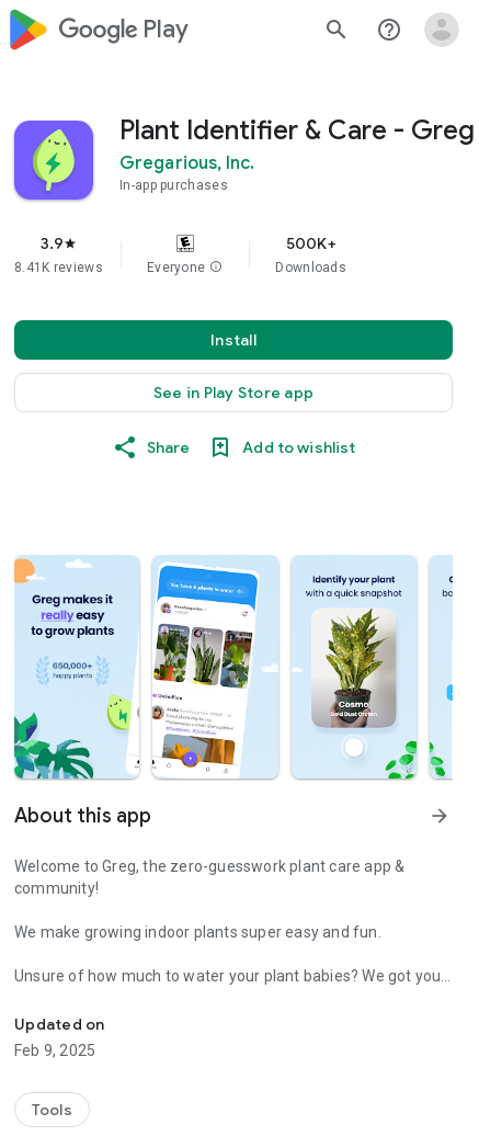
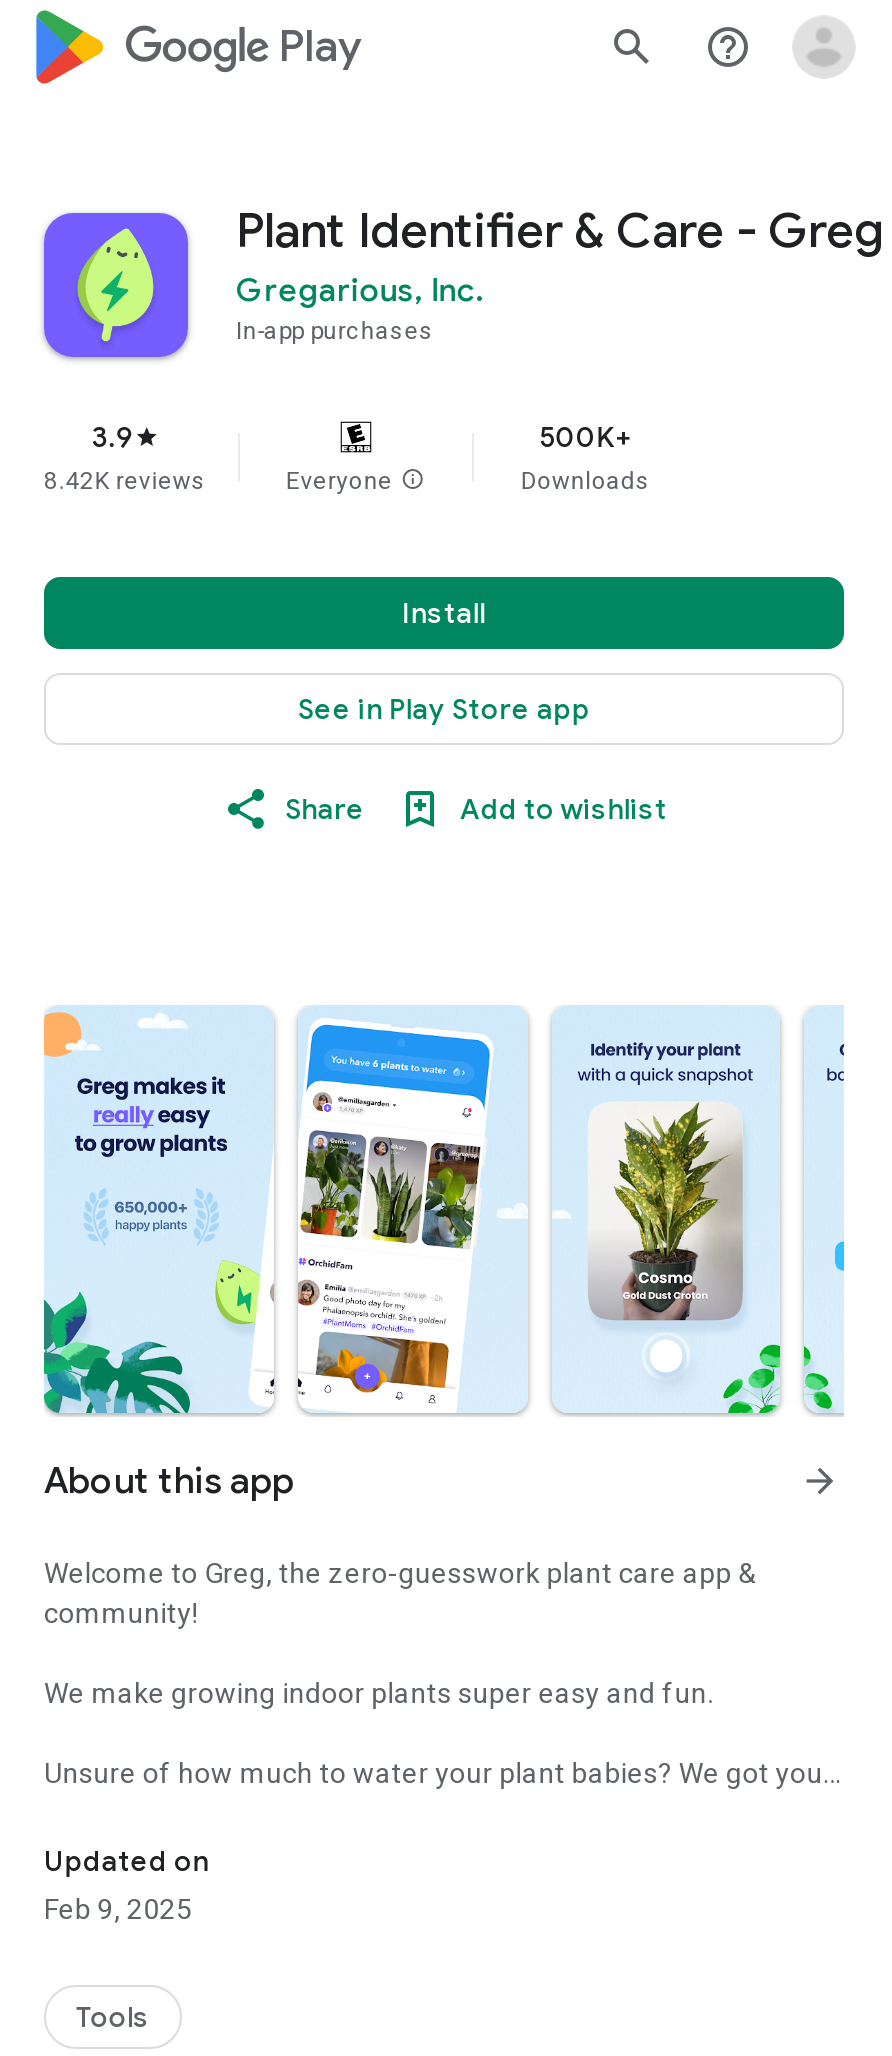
[14,260,103,275] 8.41K reviews -> [44,467,206,495] 8.42K reviews

